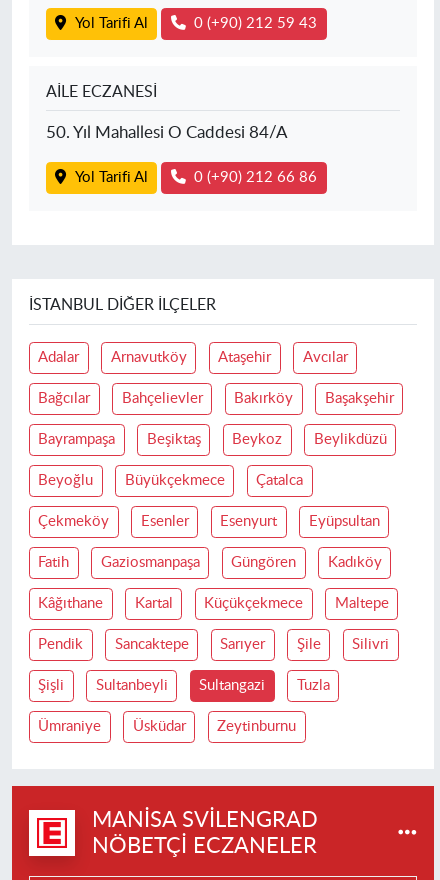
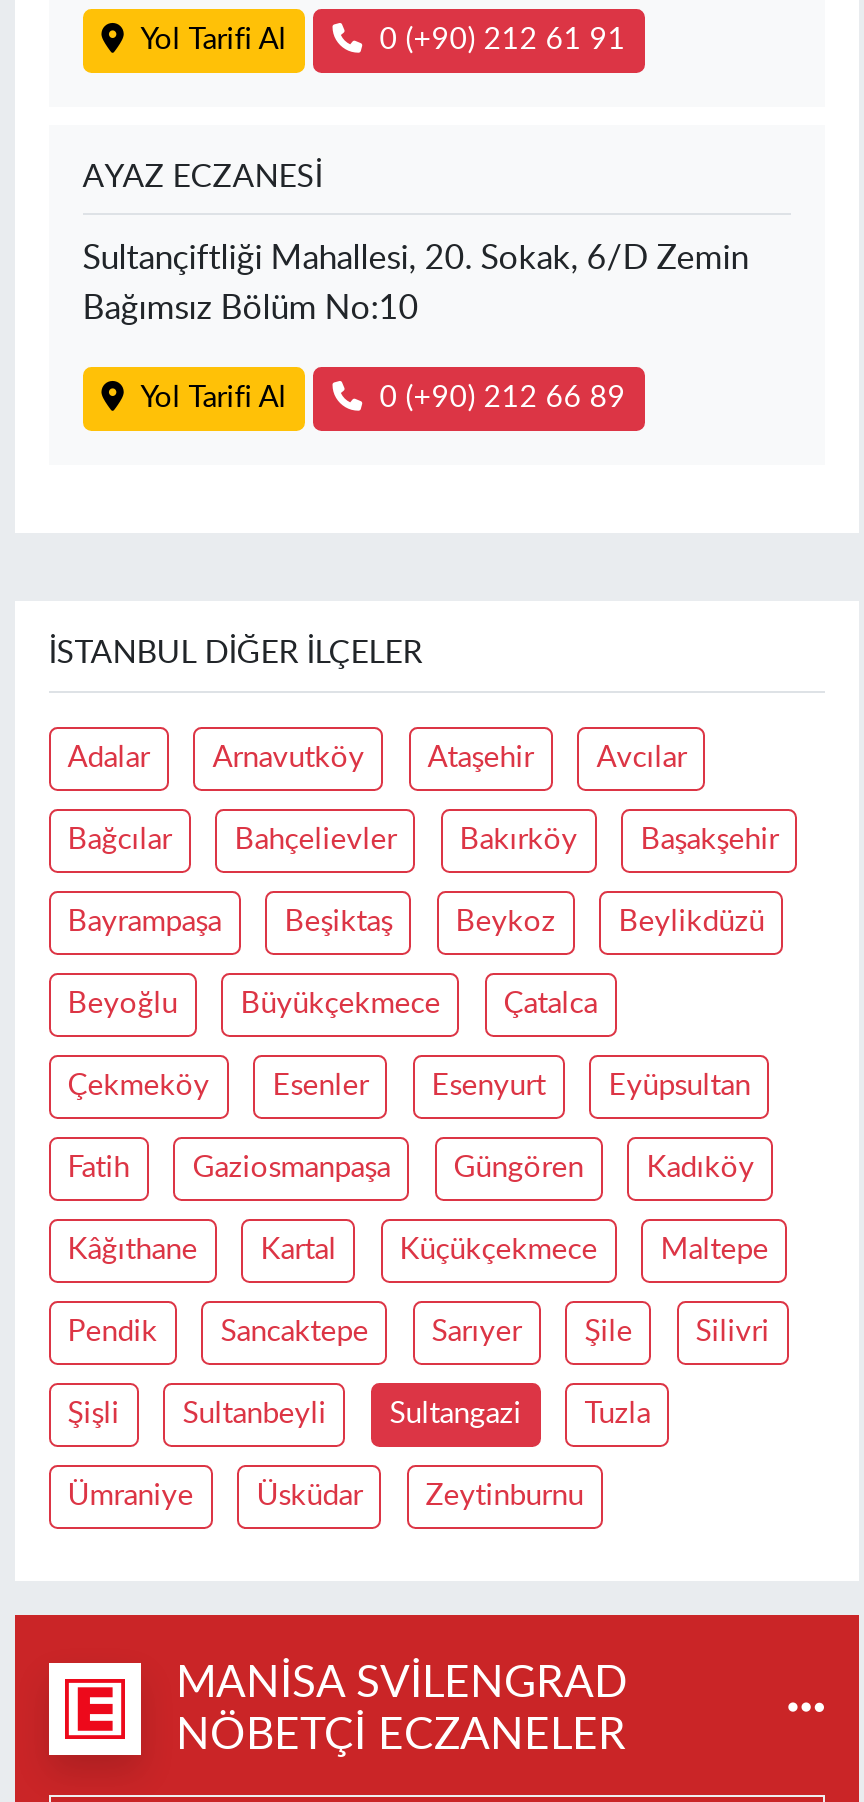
[194,16,317,31] 0 (+90) 212 59 43 -> [379,25,625,55] 0 (+90) 212 61 91
[46,84,288,141] AİLE ECZANESİ | 50. Yıl Mahallesi O Caddesi 84/A -> [83,160,749,324] AYAZ ECZANESİ | Sultançiftliği Mahallesi, 20. Sokak, 6/D Zemin | Bağımsız Bölüm No:10
[194,170,317,185] 0 (+90) 212 66 86 -> [379,383,625,413] 0 (+90) 212 66 89

